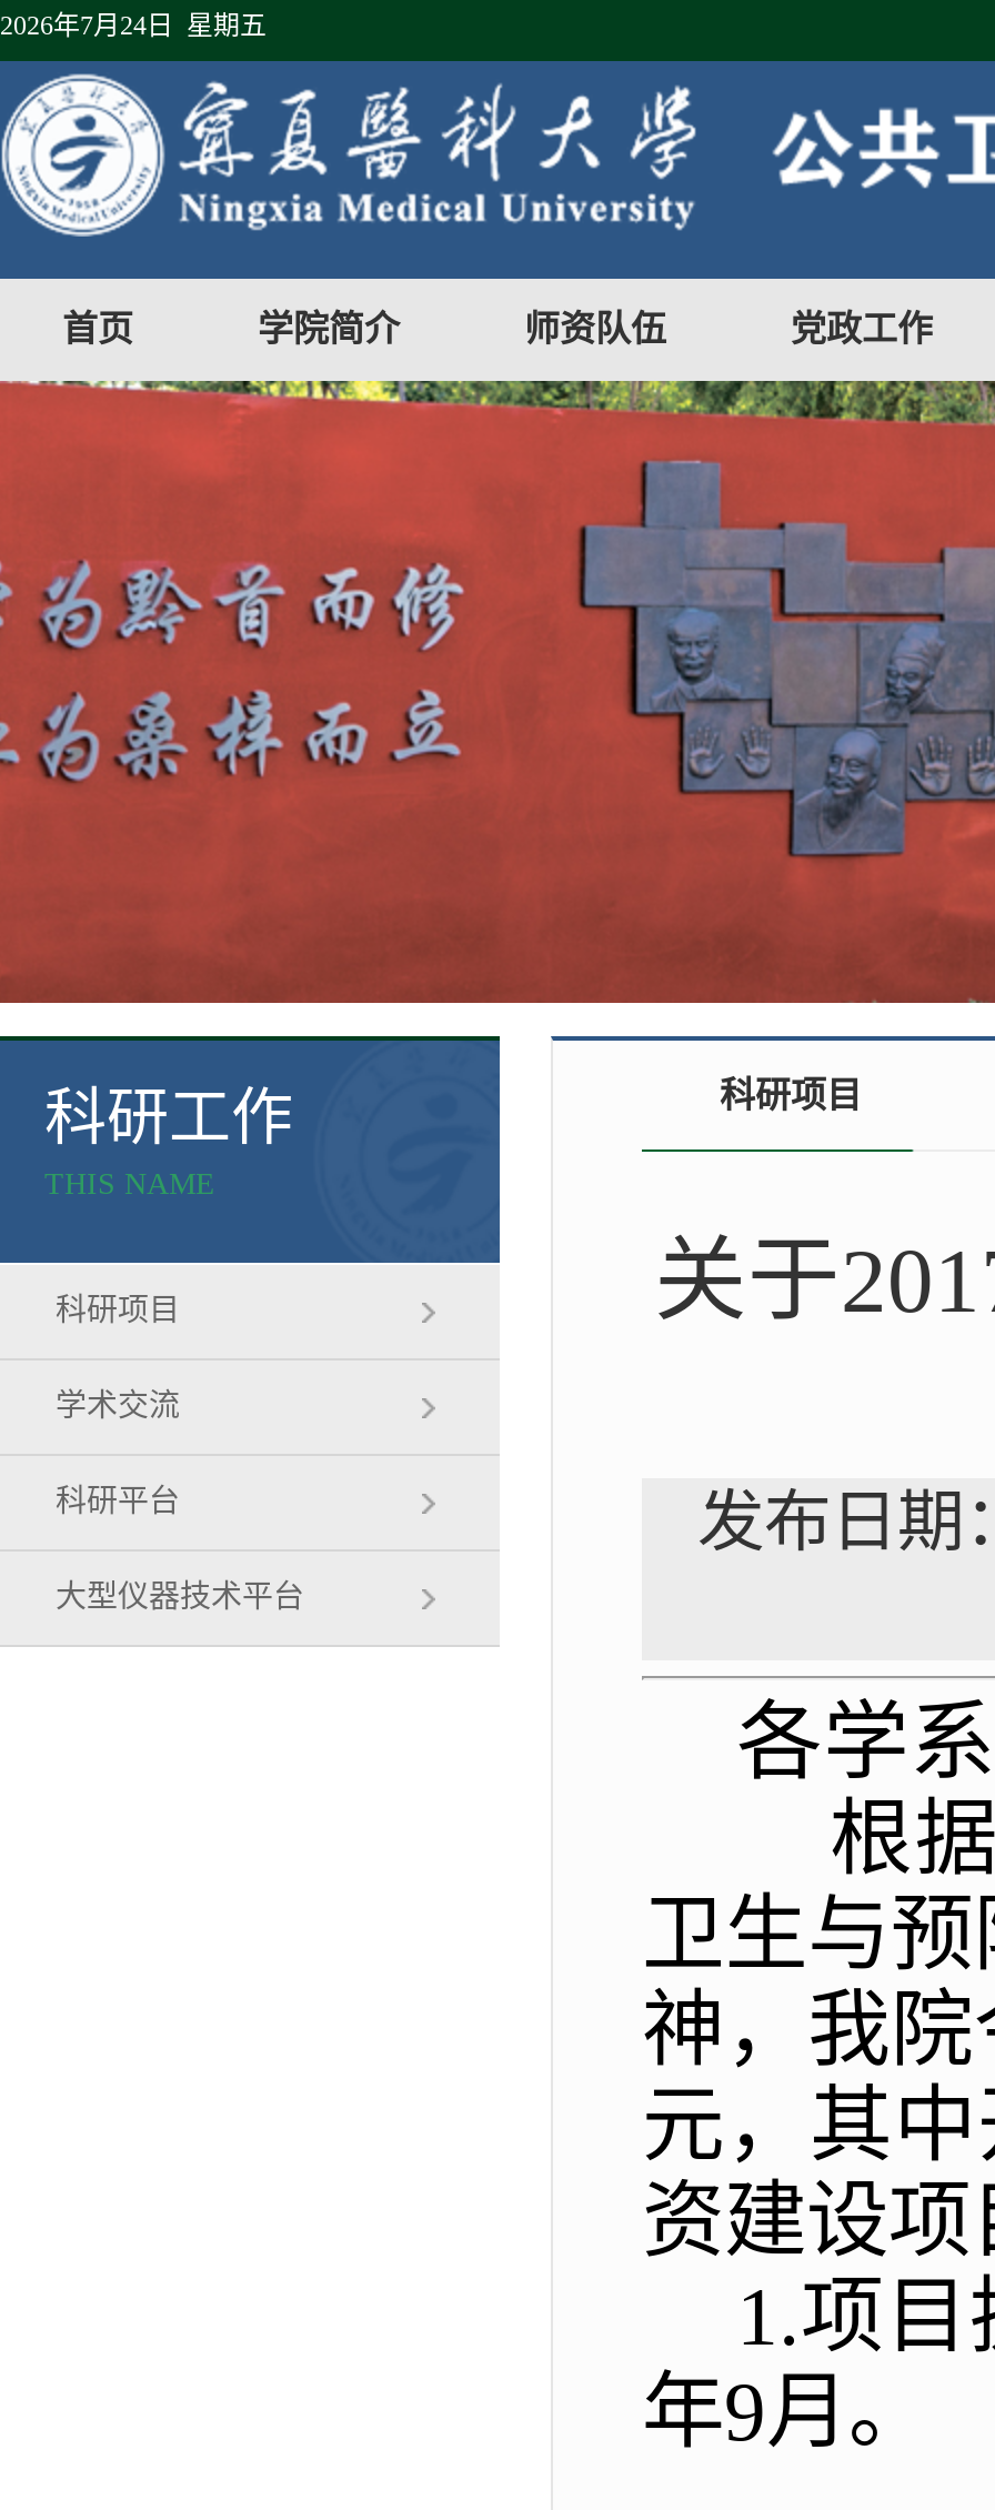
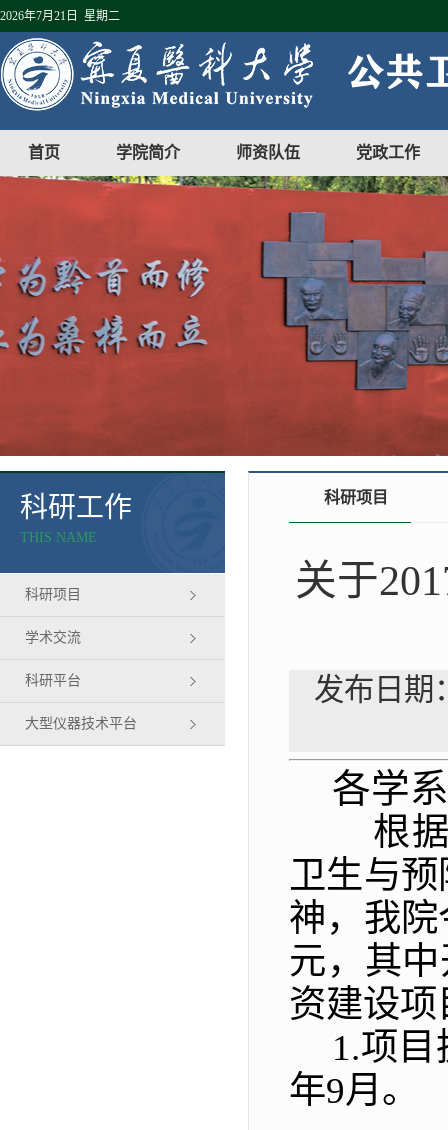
[0,10,267,41] 2026年7月24日 星期五 -> [0,9,120,23] 2026年7月21日 星期二

